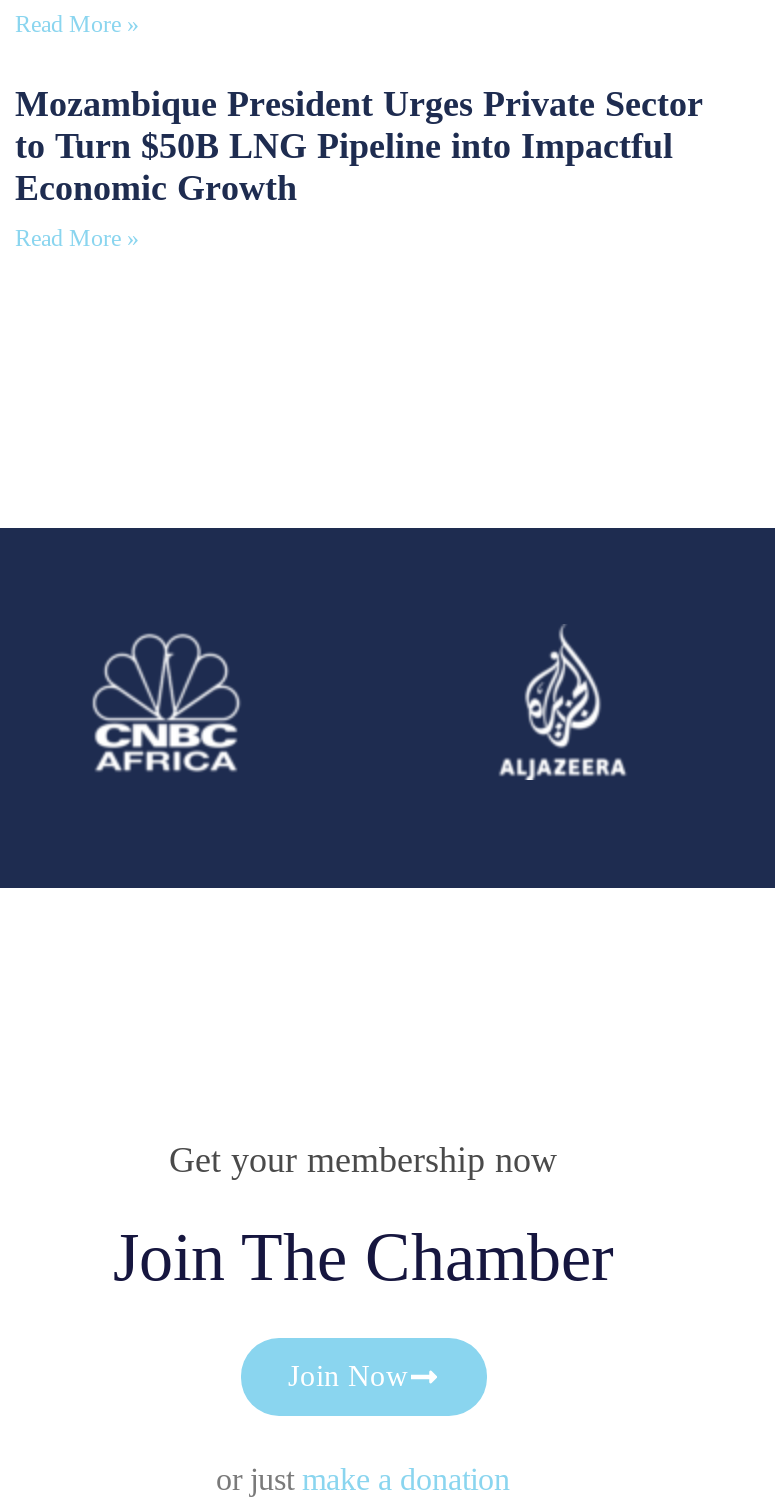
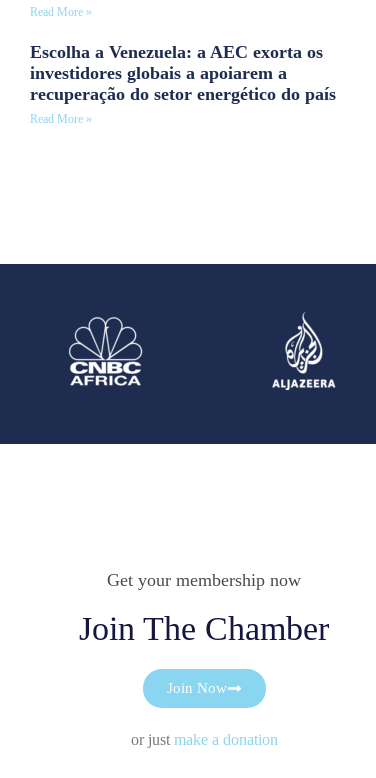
[15,84,703,208] Mozambique President Urges Private Sector | to Turn $50B LNG Pipeline into Impactful | Economic Growth -> [30,42,336,104] Escolha a Venezuela: a AEC exorta os | investidores globais a apoiarem a | recuperação do setor energético do país

